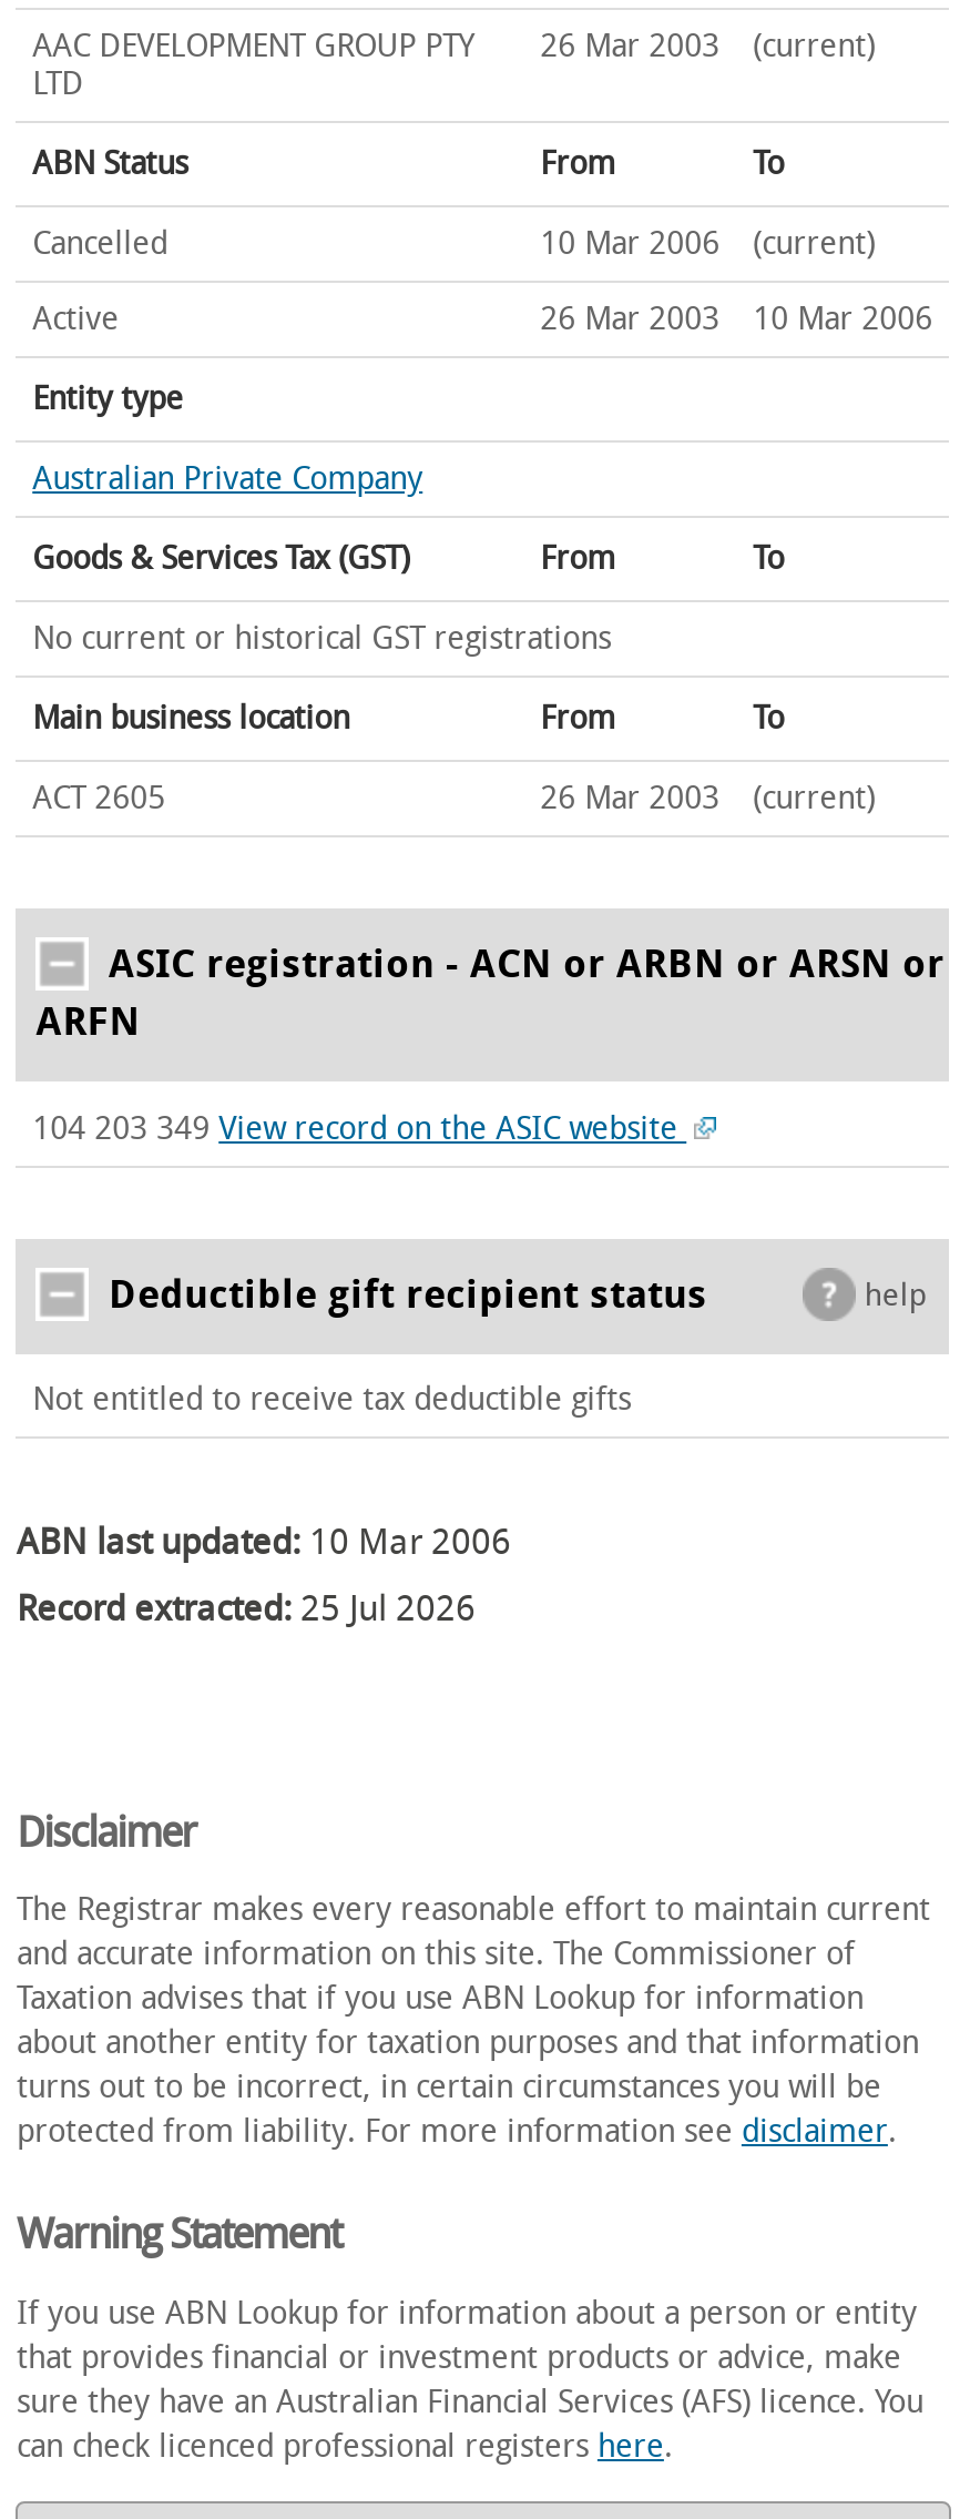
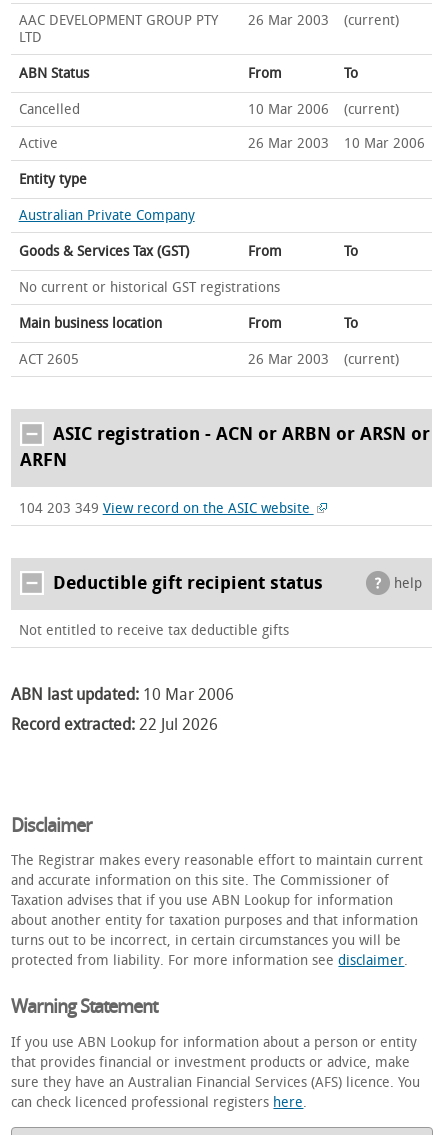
[16,1588,475,1630] Record extracted: 25 Jul 2026 -> [11,715,218,734] Record extracted: 22 Jul 2026

